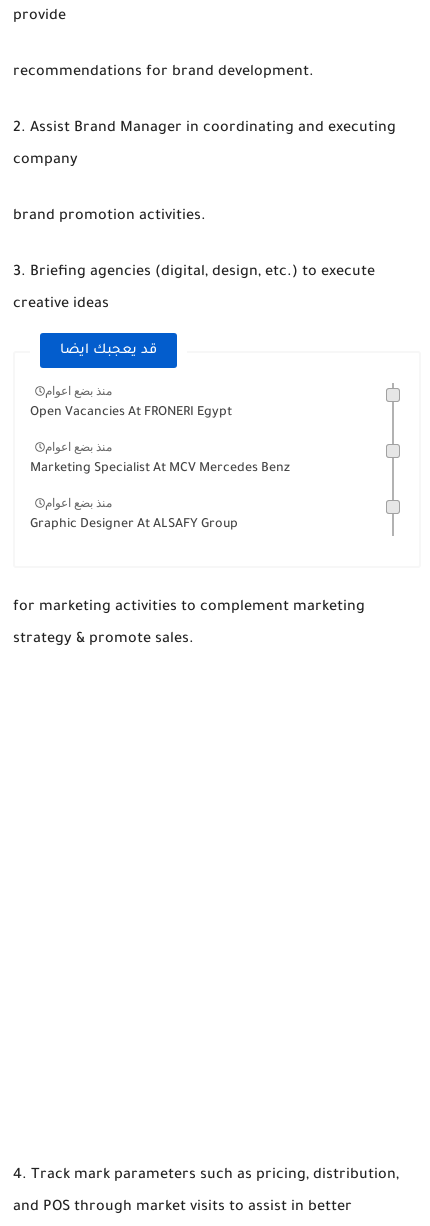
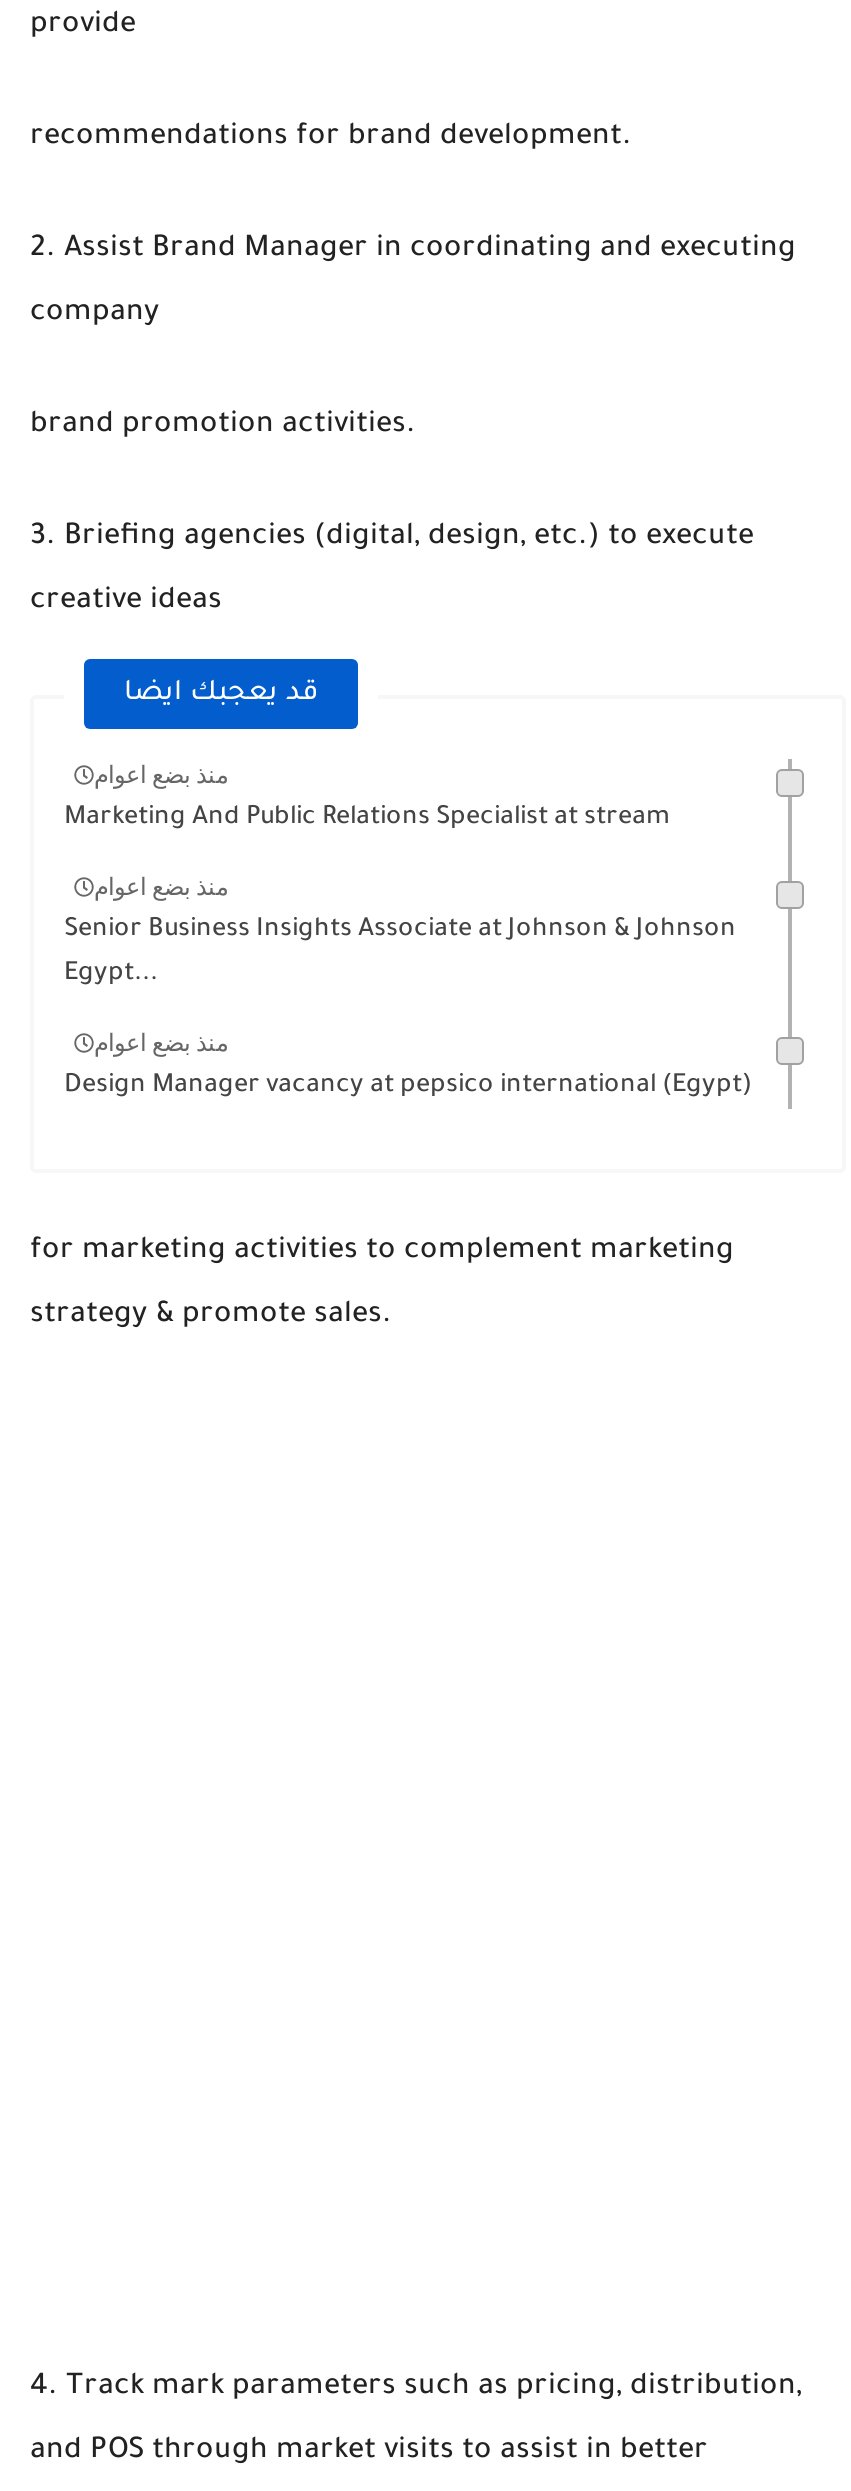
[30,406,232,420] Open Vacancies At FRONERI Egypt -> [64,805,670,833] Marketing And Public Relations Specialist at stream
[30,462,290,476] Marketing Specialist At MCV Mercedes Benz -> [64,917,736,989] Senior Business Insights Associate at Johnson & Johnson | Egypt...
[30,518,238,532] Graphic Designer At ALSAFY Group -> [64,1073,752,1101] Design Manager vacancy at pepsico international (Egypt)

